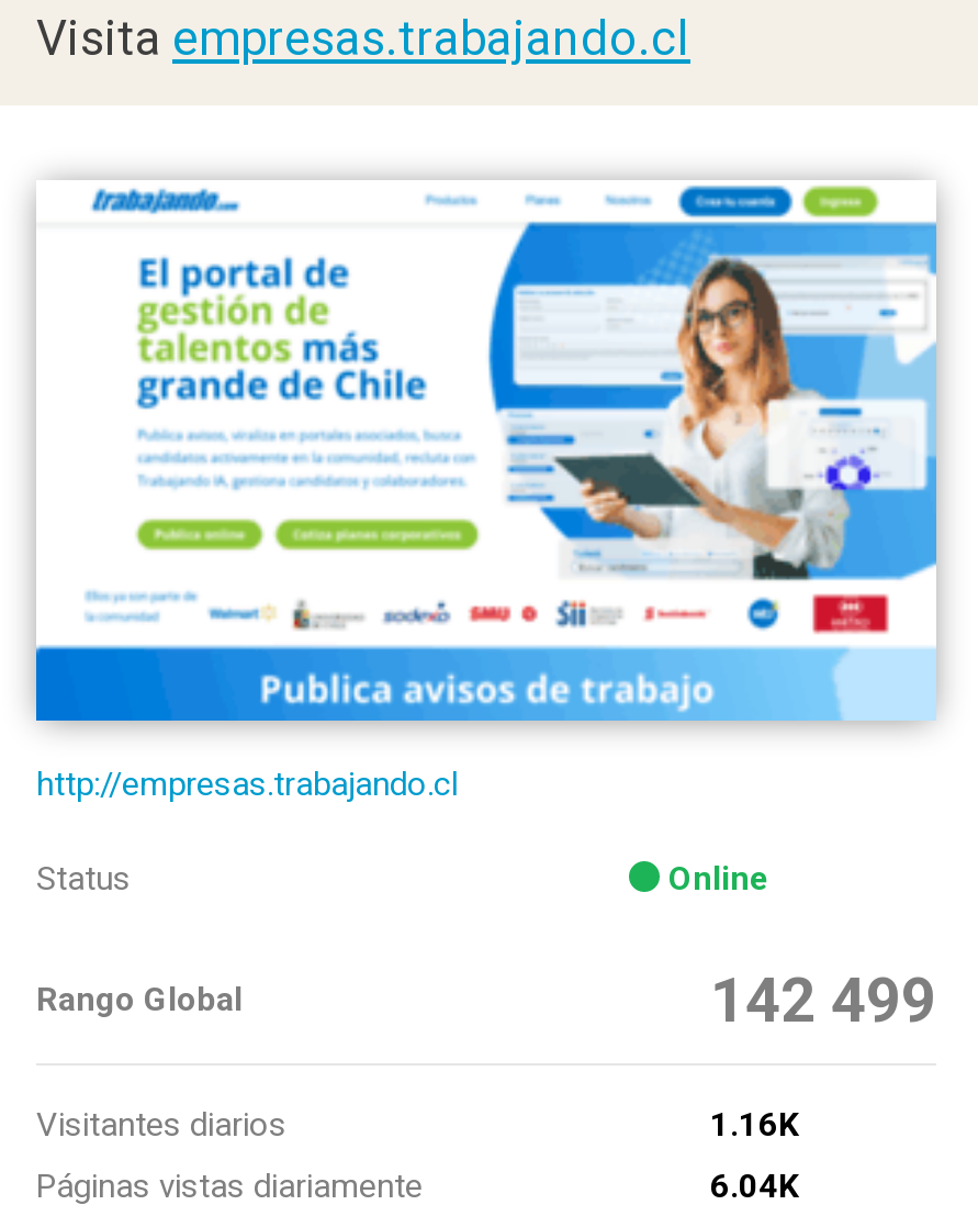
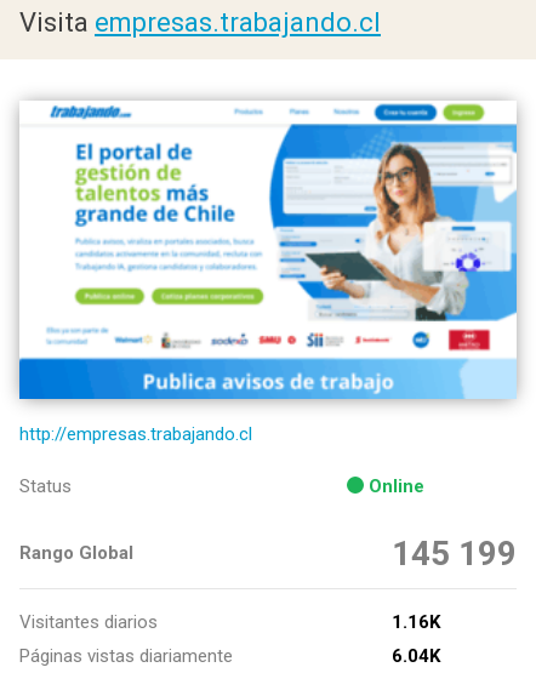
[710,964,936,1037] 142 499 -> [392,534,517,574] 145 199

